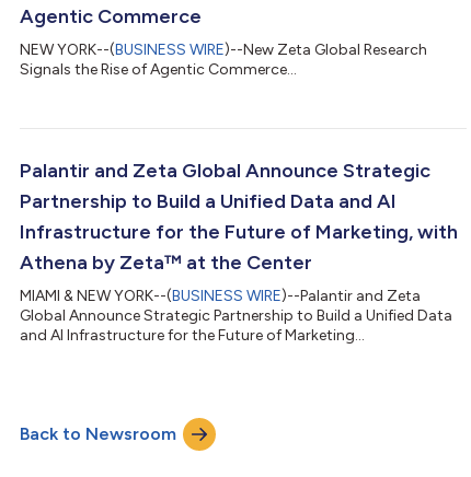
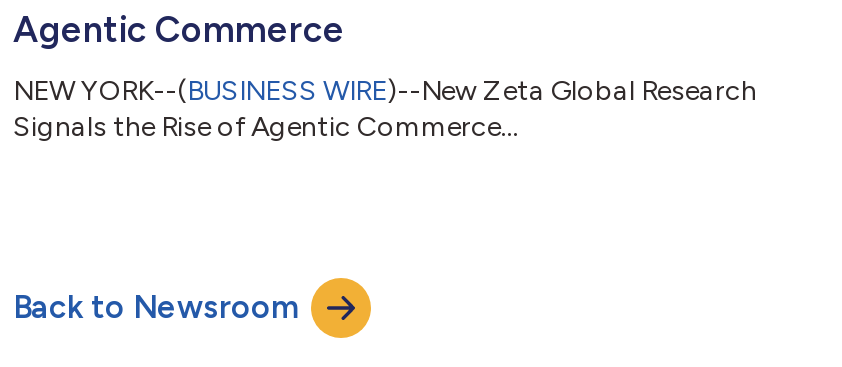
[20,158,458,344] Palantir and Zeta Global Announce Strategic | Partnership to Build a Unified Data and AI | Infrastructure for the Future of Marketing, with | Athena by Zeta™ at the Center | MIAMI & NEW YORK--(BUSINESS WIRE)--Palantir and Zeta | Global Announce Strategic Partnership to Build a Unified Data | and AI Infrastructure for the Future of Marketing... -> none

